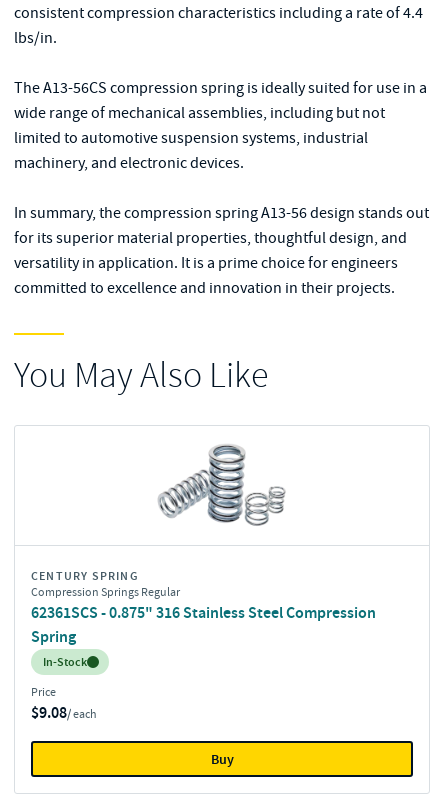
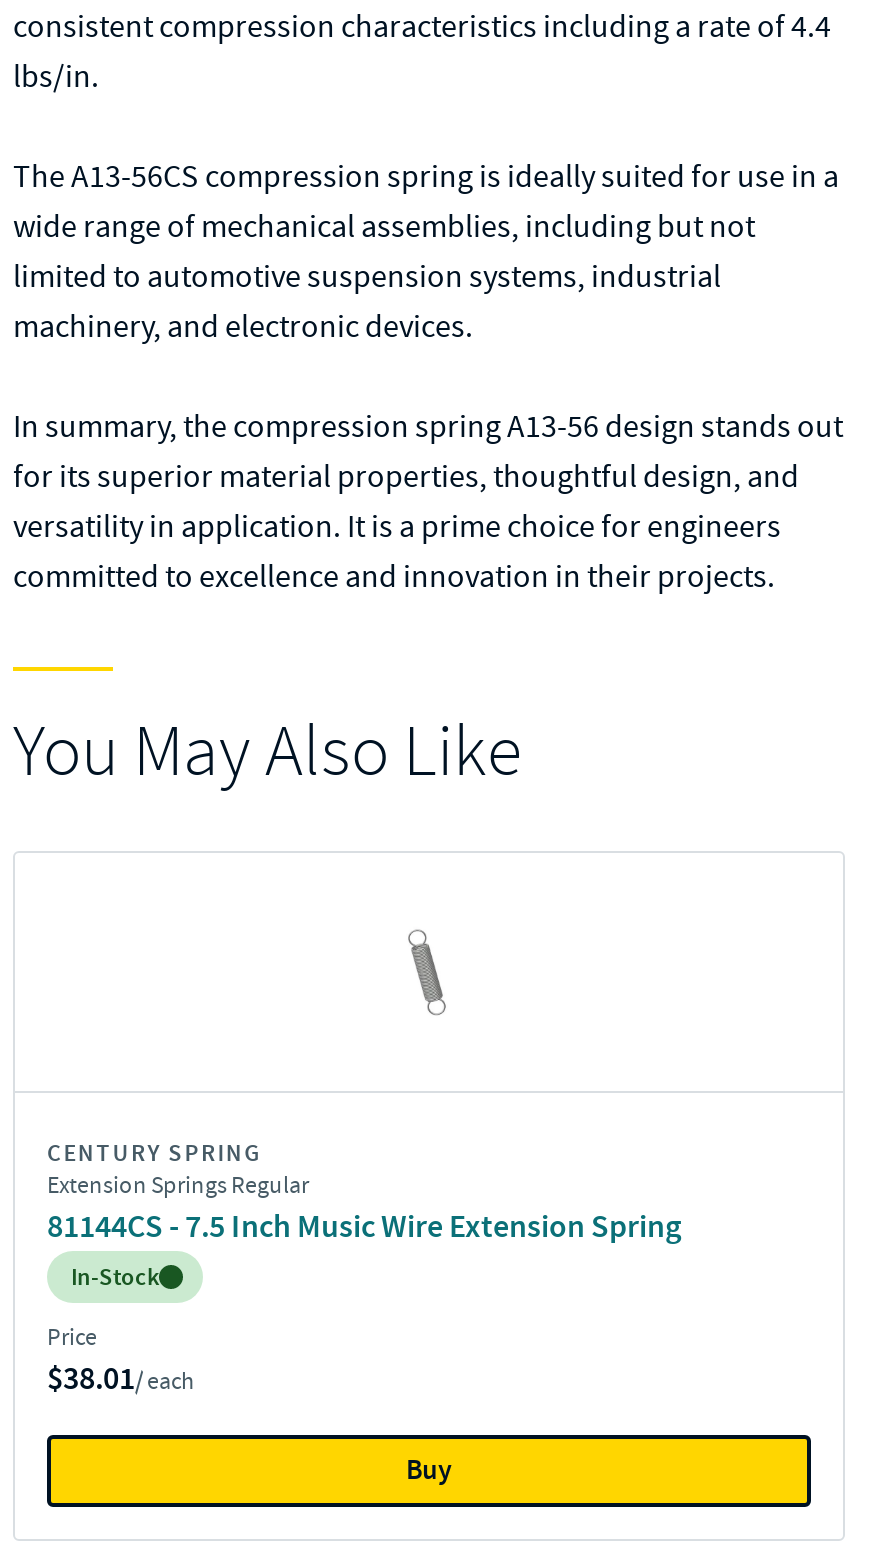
[158,444,286,526] [image] -> none
[31,584,376,647] Compression Springs Regular | 62361SCS - 0.875" 316 Stainless Steel Compression | Spring -> [47,1168,681,1246] Extension Springs Regular | 81144CS - 7.5 Inch Music Wire Extension Spring
[31,702,97,723] $9.08/ each -> [47,1356,195,1398] $38.01/ each

